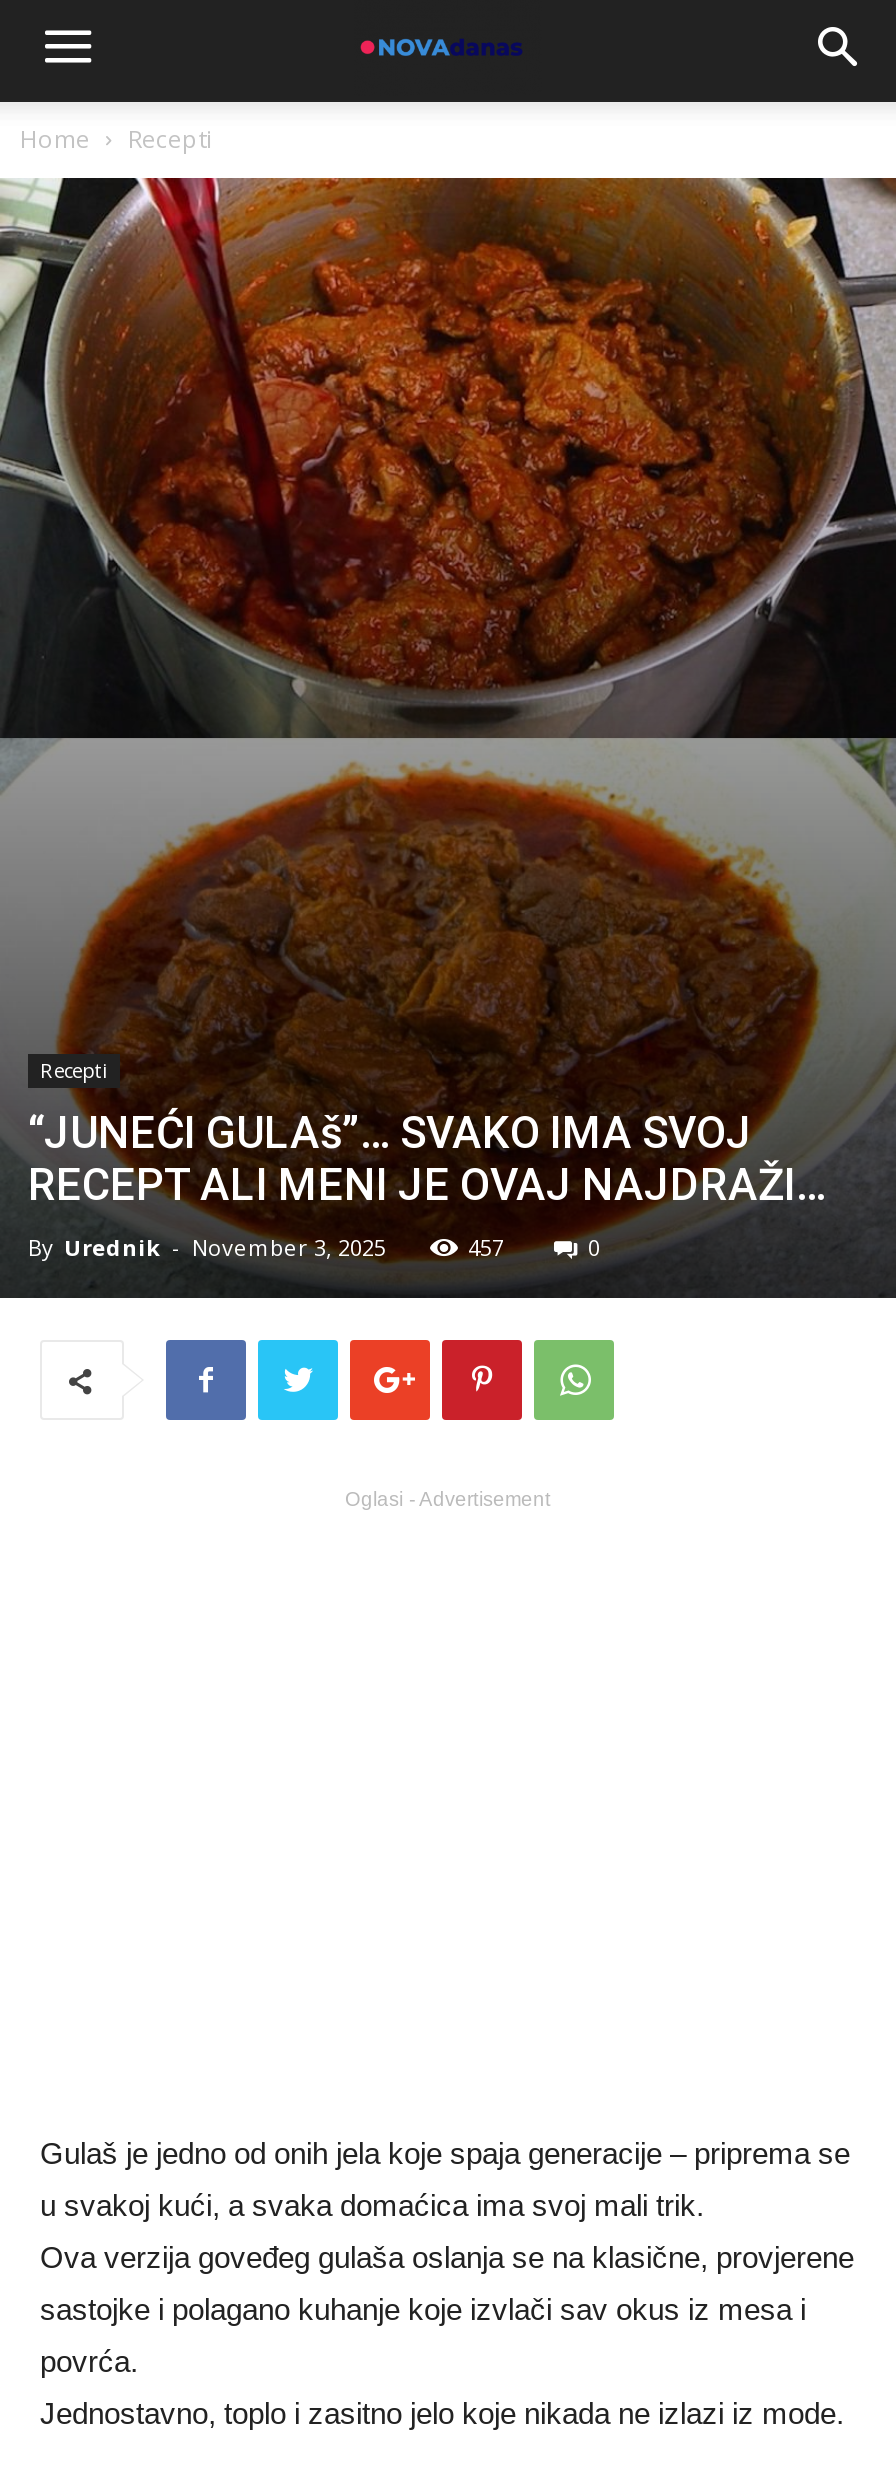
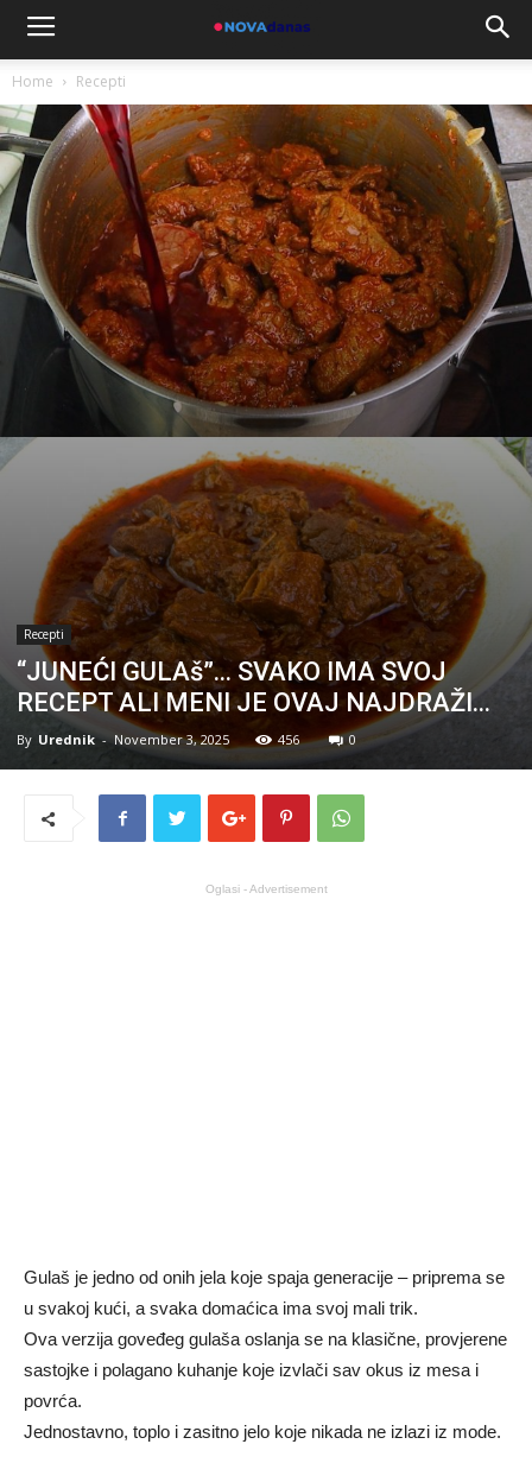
[468,1232,504,1262] 457 -> [278,730,299,748] 456

